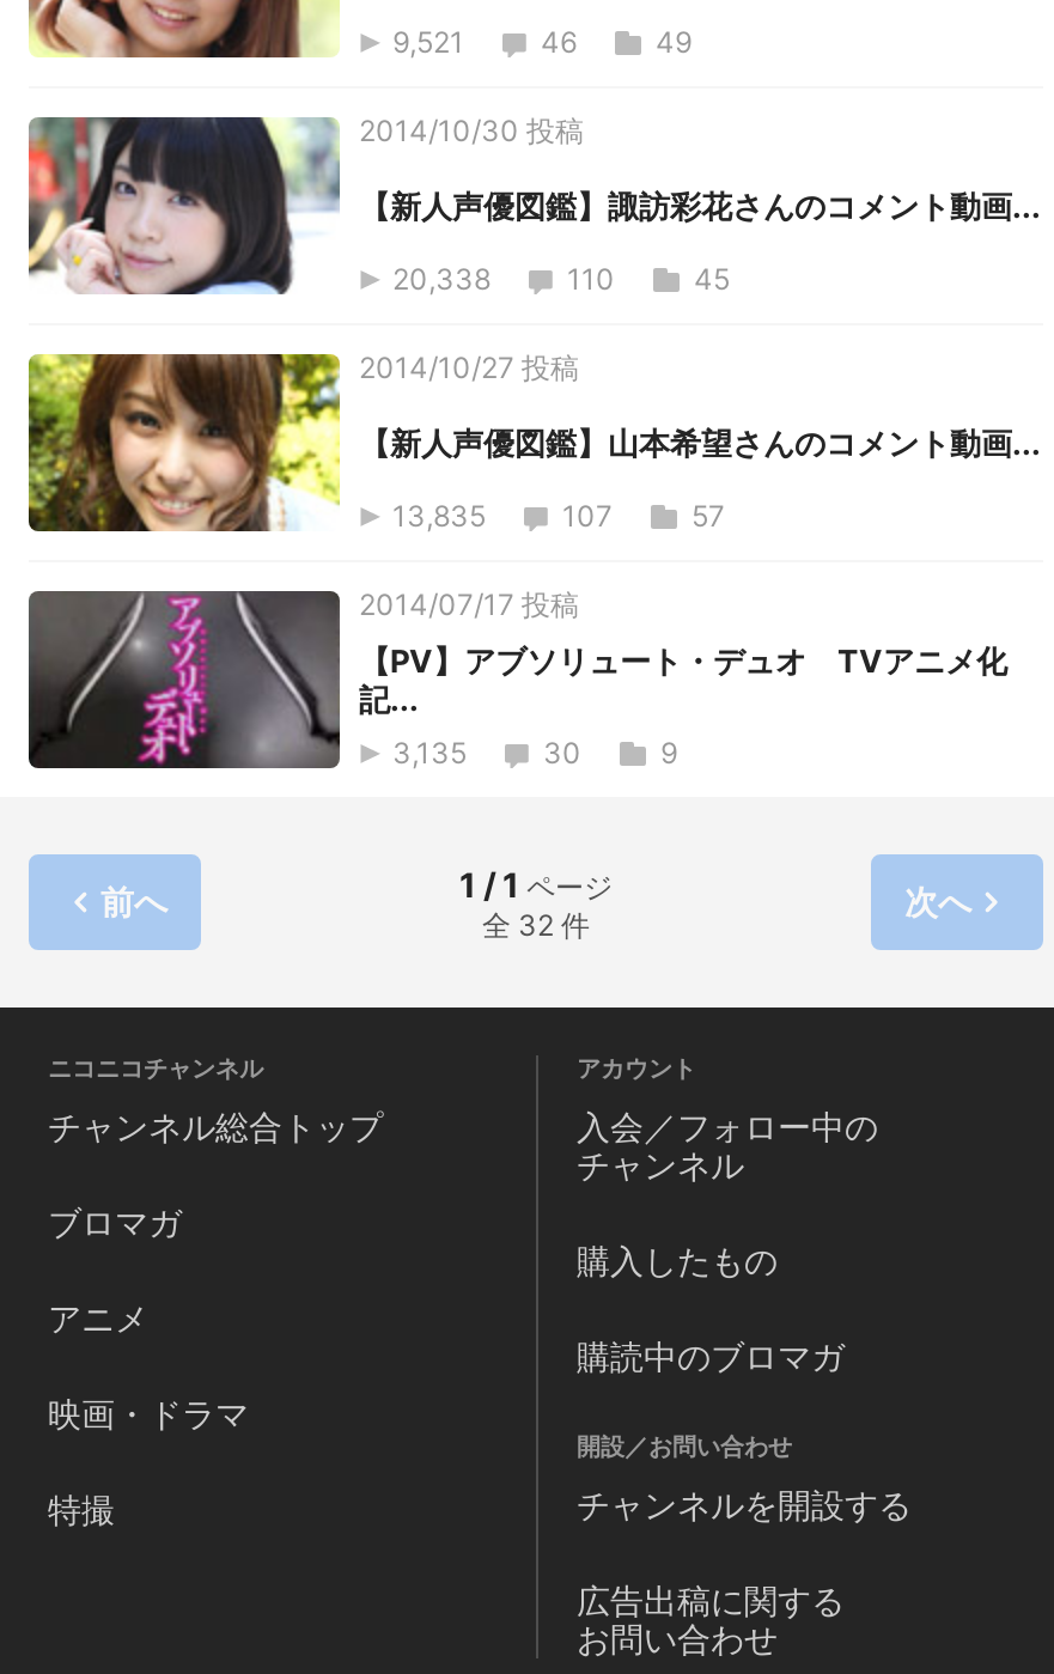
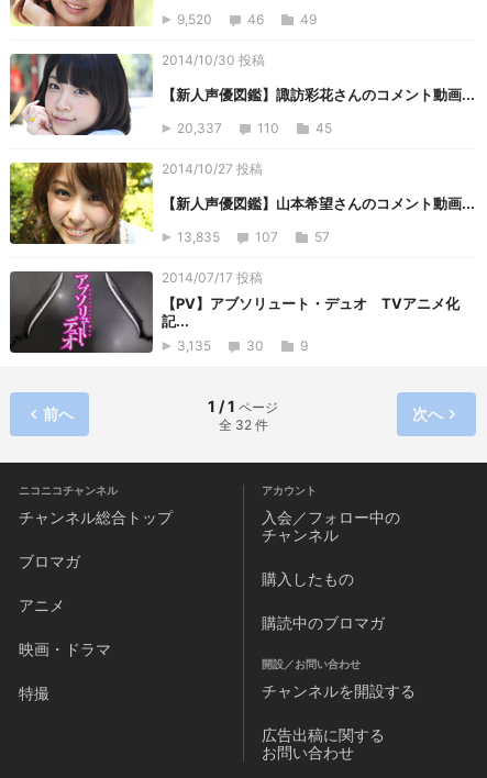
[392,24,464,60] 9,521 -> [177,11,212,27] 9,520
[392,261,491,297] 20,338 -> [177,120,222,136] 20,337

